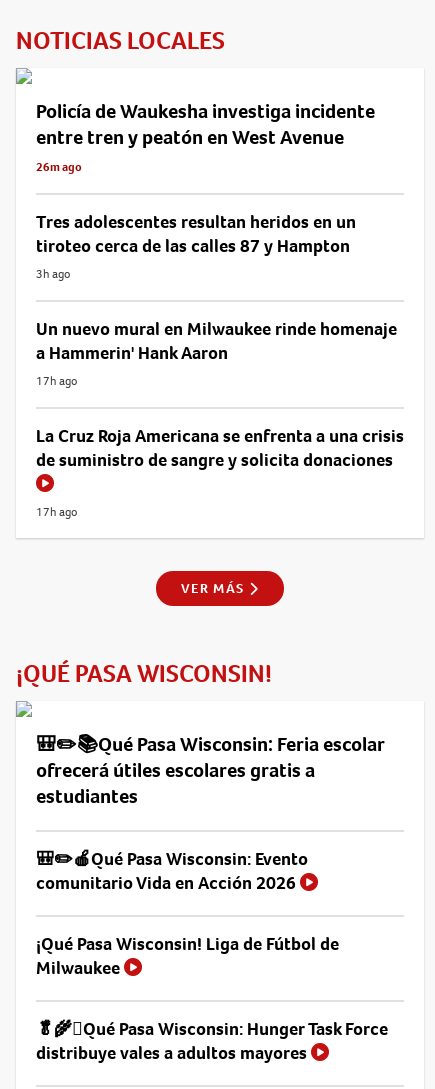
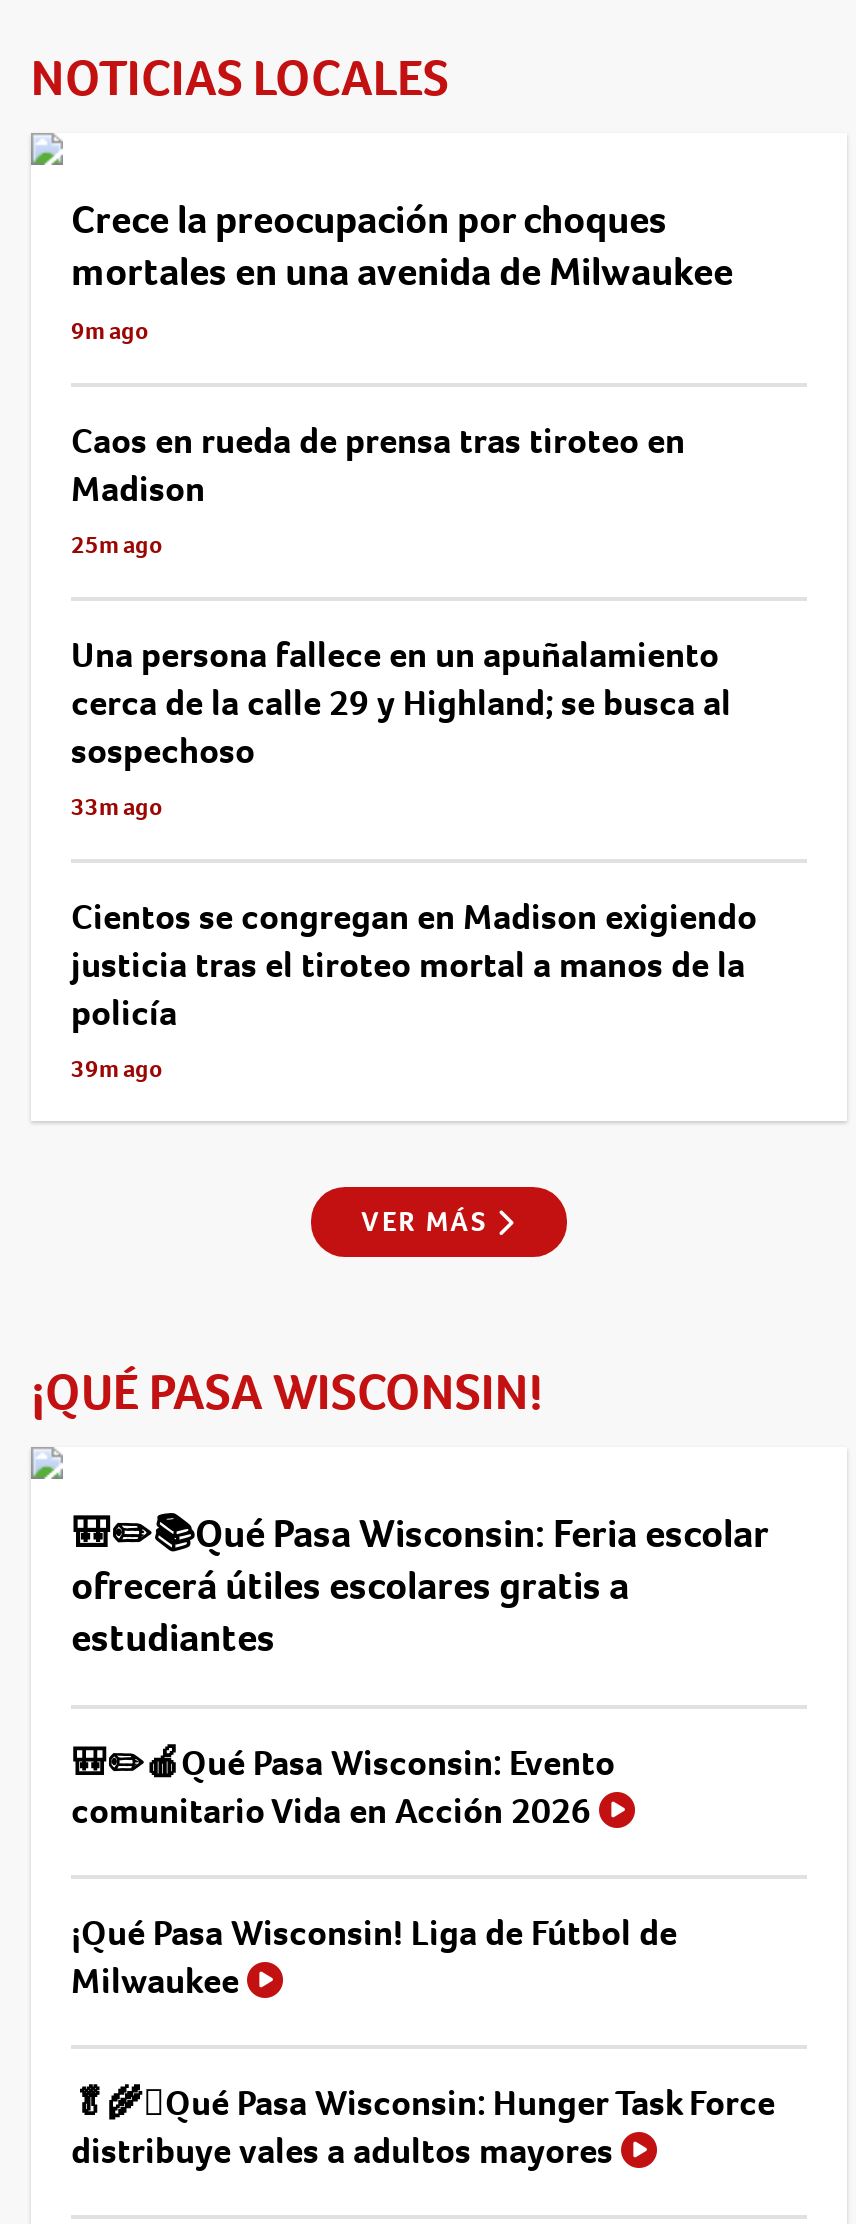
[36,98,404,520] Policía de Waukesha investiga incidente | entre tren y peatón en West Avenue | 26m ago | Tres adolescentes resultan heridos en un | tiroteo cerca de las calles 87 y Hampton | 3h ago | Un nuevo mural en Milwaukee rinde homenaje | a Hammerin' Hank Aaron | 17h ago | La Cruz Roja Americana se enfrenta a una crisis | de suministro de sangre y solicita donaciones | 17h ago -> [71,193,757,1085] Crece la preocupación por choques | mortales en una avenida de Milwaukee | 9m ago | Caos en rueda de prensa tras tiroteo en | Madison | 25m ago | Una persona fallece en un apuñalamiento | cerca de la calle 29 y Highland; se busca al | sospechoso | 33m ago | Cientos se congregan en Madison exigiendo | justicia tras el tiroteo mortal a manos de la | policía | 39m ago

